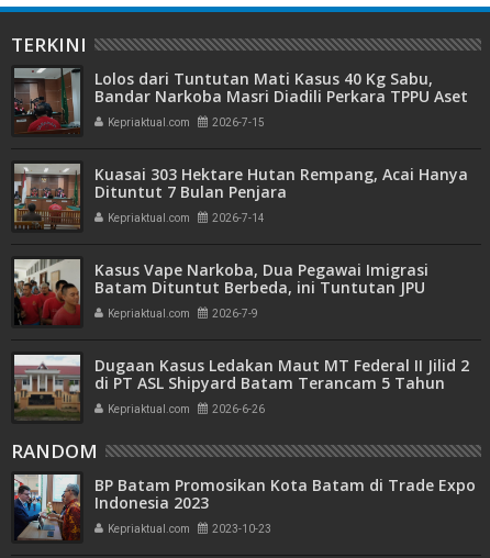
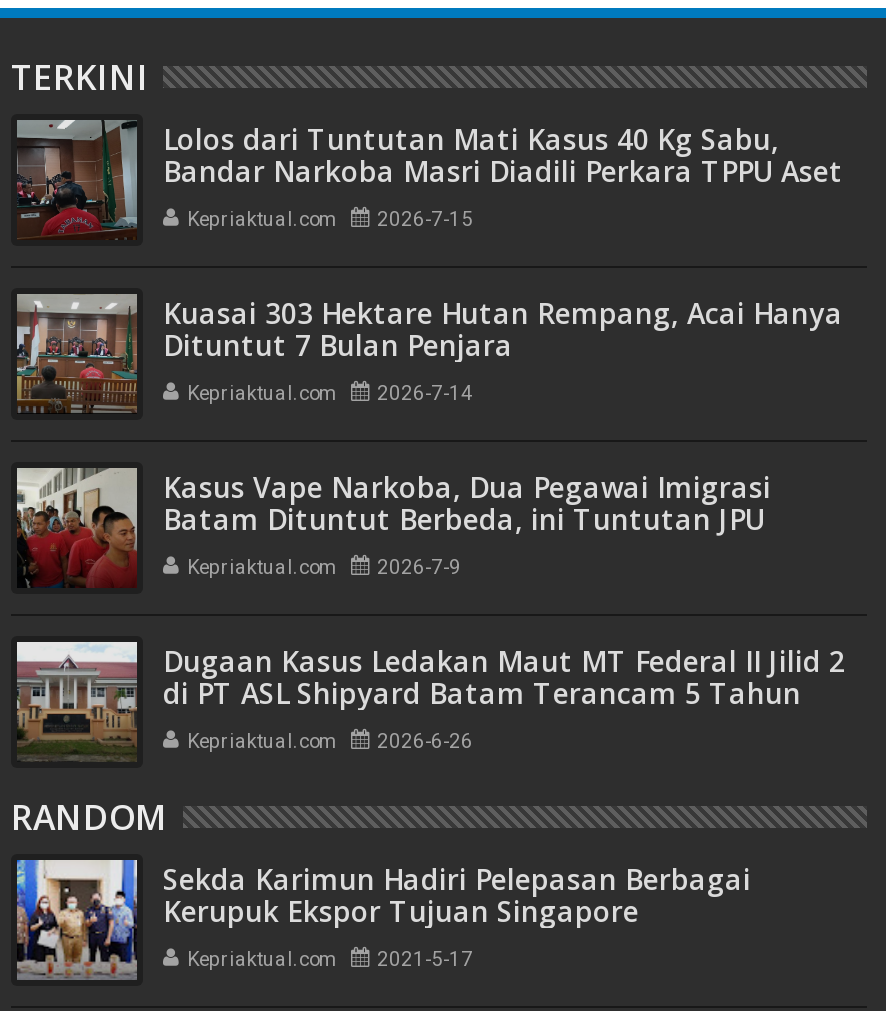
[13,473,476,540] [image] | BP Batam Promosikan Kota Batam di Trade Expo | Indonesia 2023 -> [15,858,751,980] [image] | Sekda Karimun Hadiri Pelepasan Berbagai | Kerupuk Ekspor Tujuan Singapore
[108,523,271,535] Kepriaktual.com 2023-10-23 -> [187,949,473,971] Kepriaktual.com 2021-5-17

